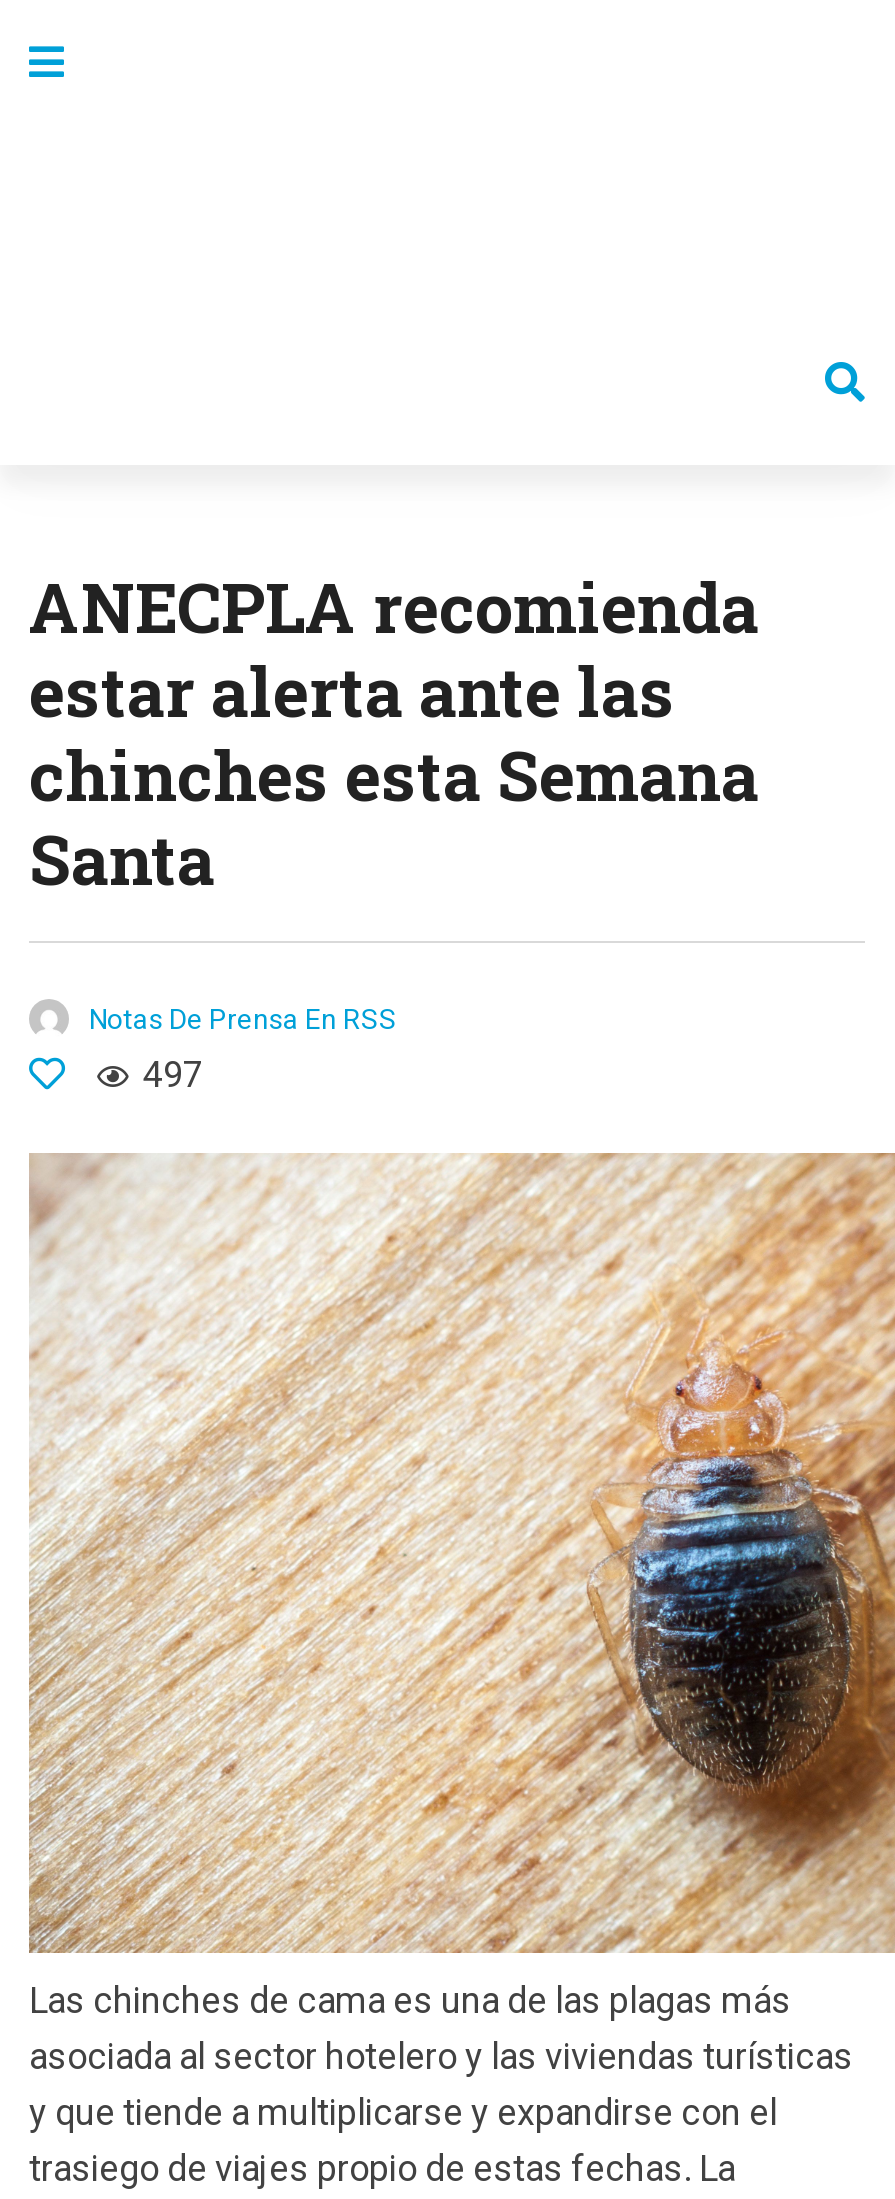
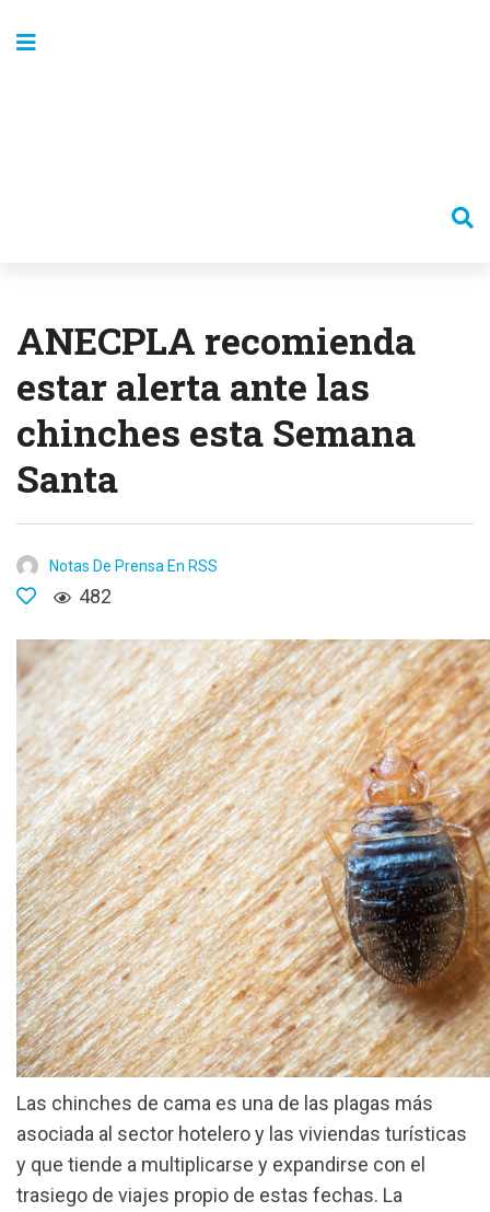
[143,1053,203,1095] 497 -> [79,585,112,608] 482

